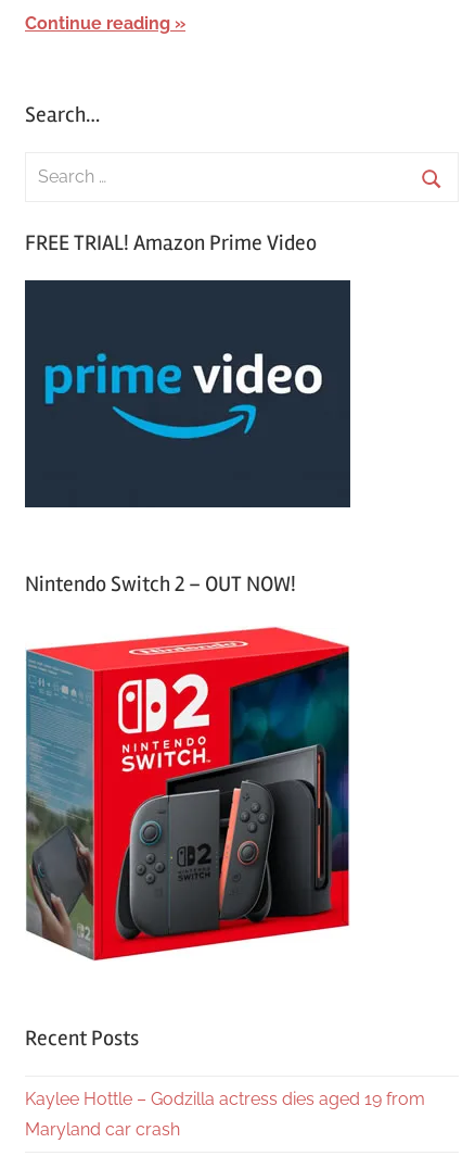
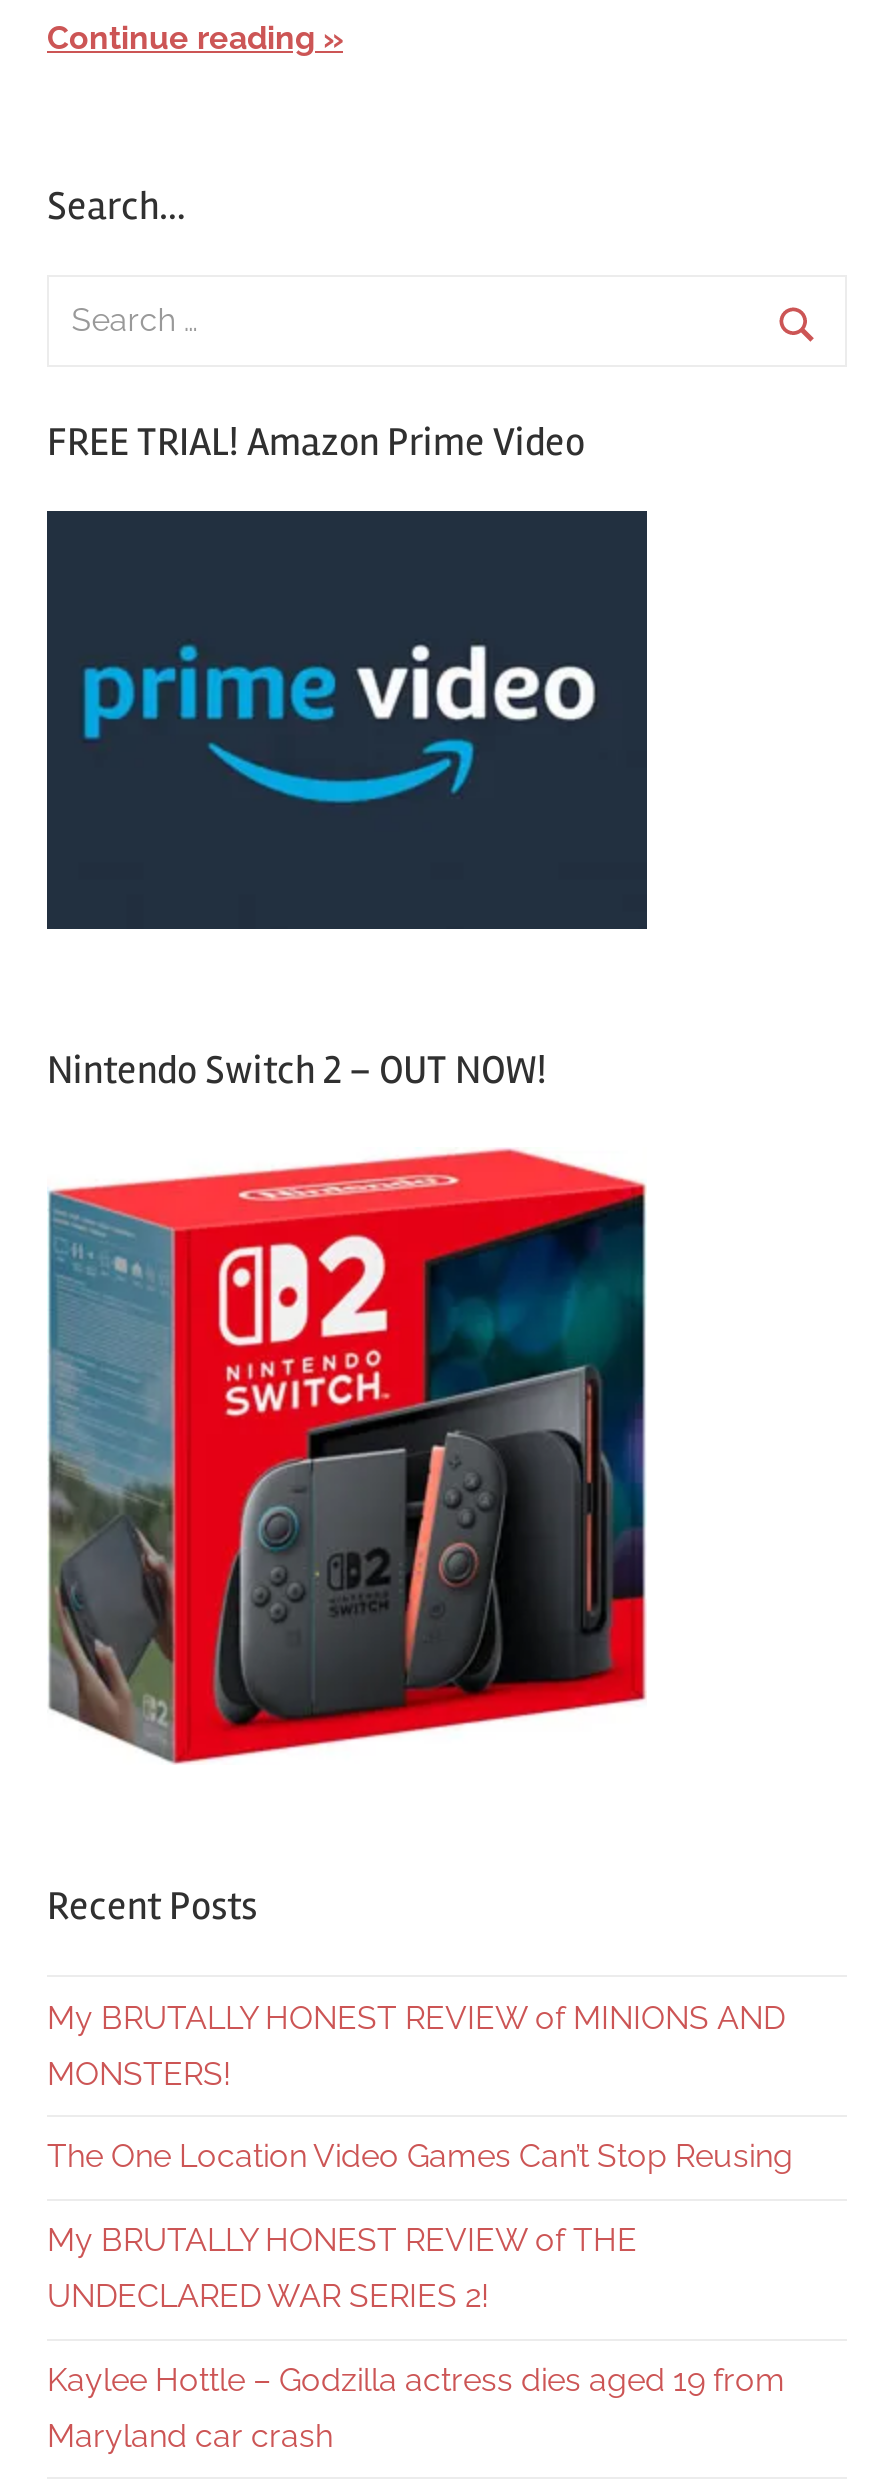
none -> [47,1998,793,2315] My BRUTALLY HONEST REVIEW of MINIONS AND | MONSTERS! | The One Location Video Games Can’t Stop Reusing | My BRUTALLY HONEST REVIEW of THE | UNDECLARED WAR SERIES 2!

